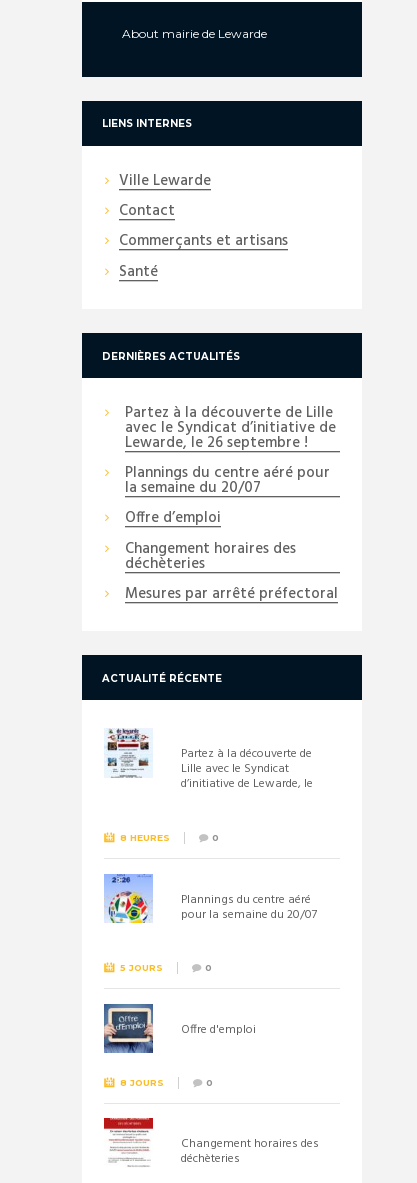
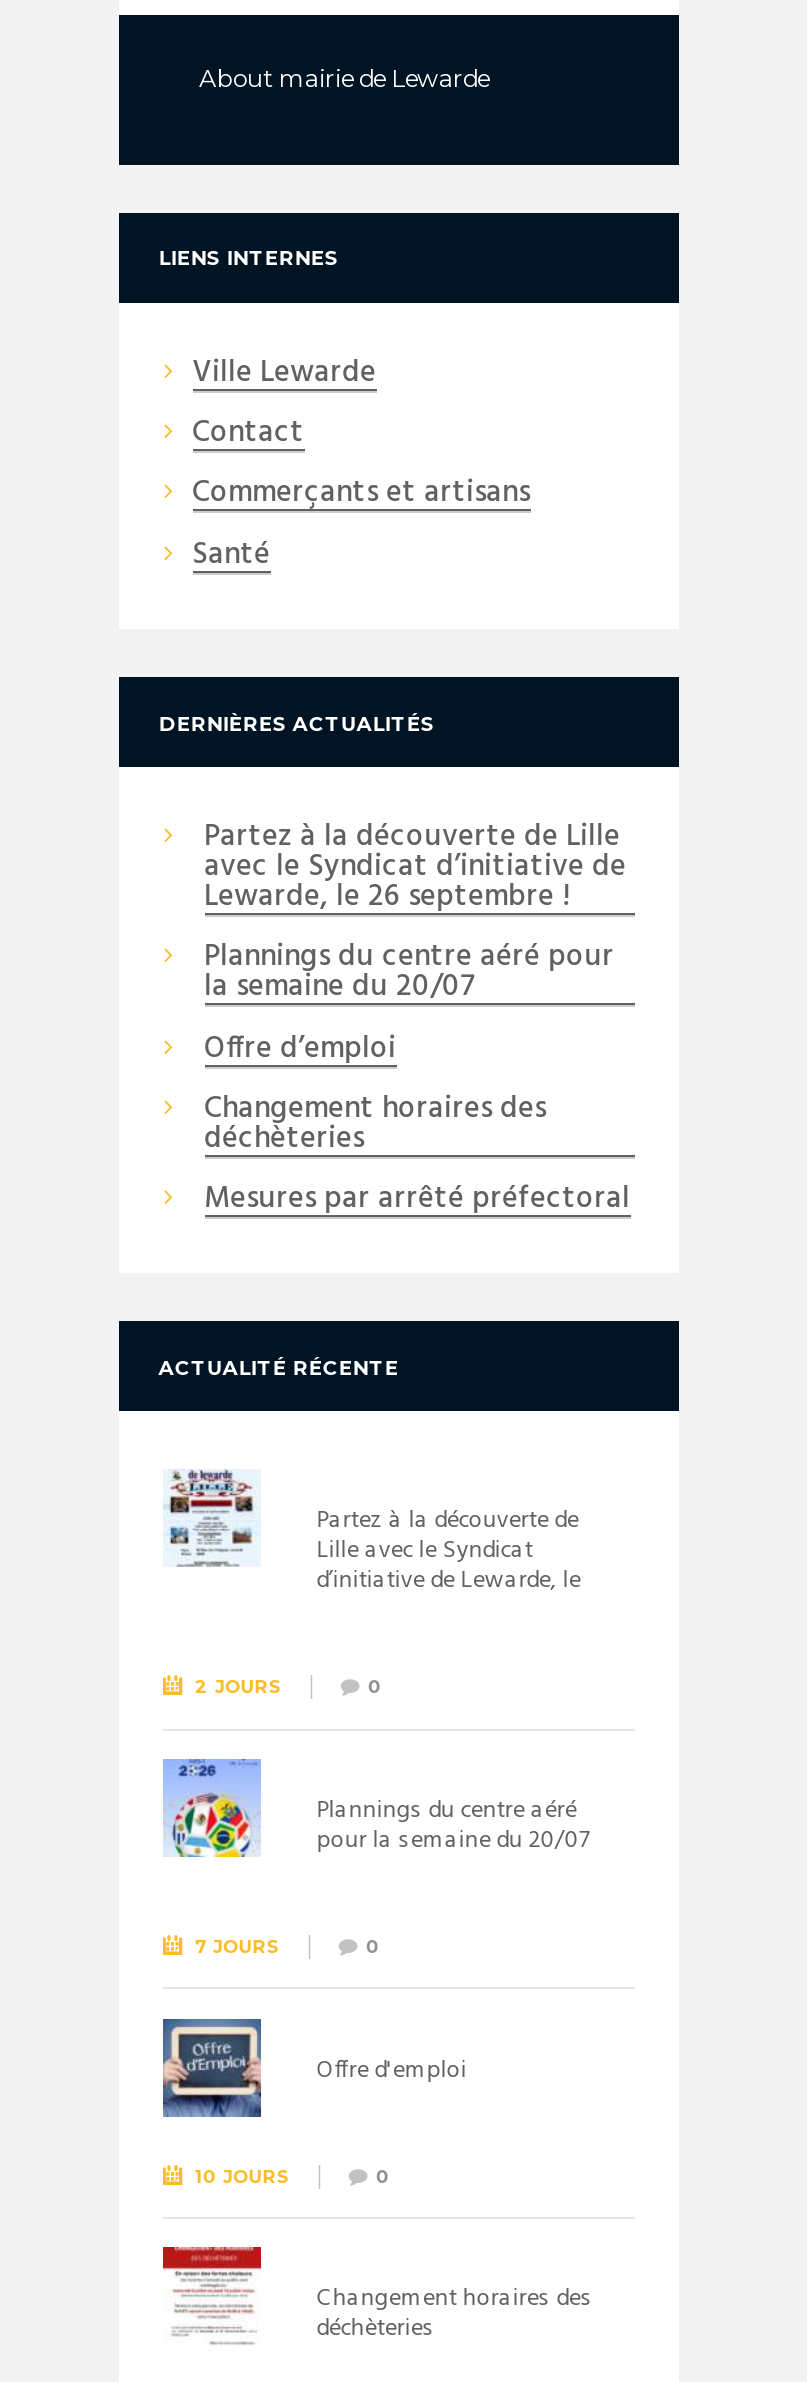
[120,832,170,843] 8 HEURES -> [195,1675,283,1697] 2 JOURS
[120,962,163,973] 5 JOURS -> [195,1935,281,1957] 7 JOURS
[120,1077,164,1088] 8 JOURS -> [195,2164,291,2186] 10 JOURS

